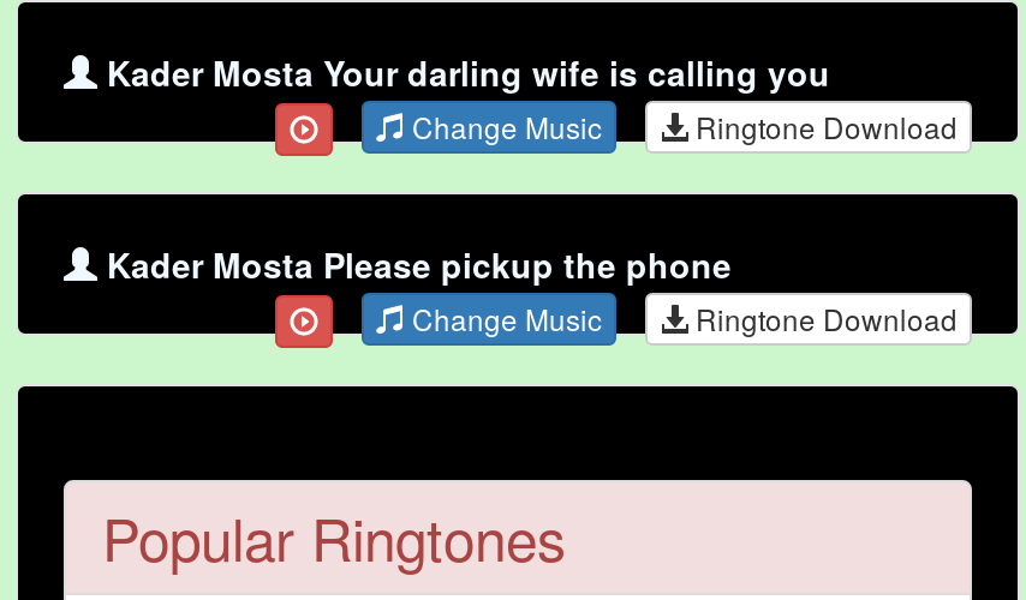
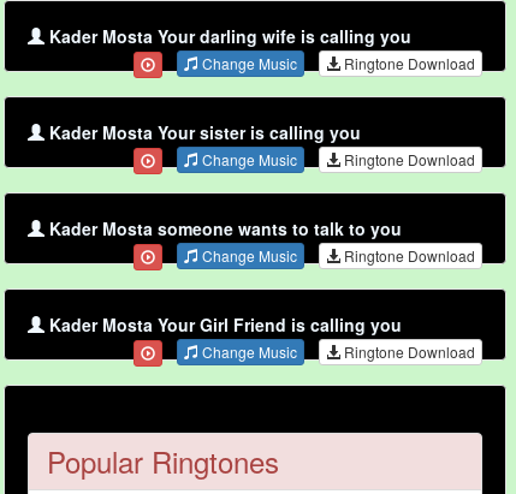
[107,240,732,288] Kader Mosta Please pickup the phone -> [49,120,475,337] Kader Mosta Your sister is calling you | Change Music | Ringtone Download | Kader Mosta someone wants to talk to you | Change Music | Ringtone Download | Kader Mosta Your Girl Friend is calling you

